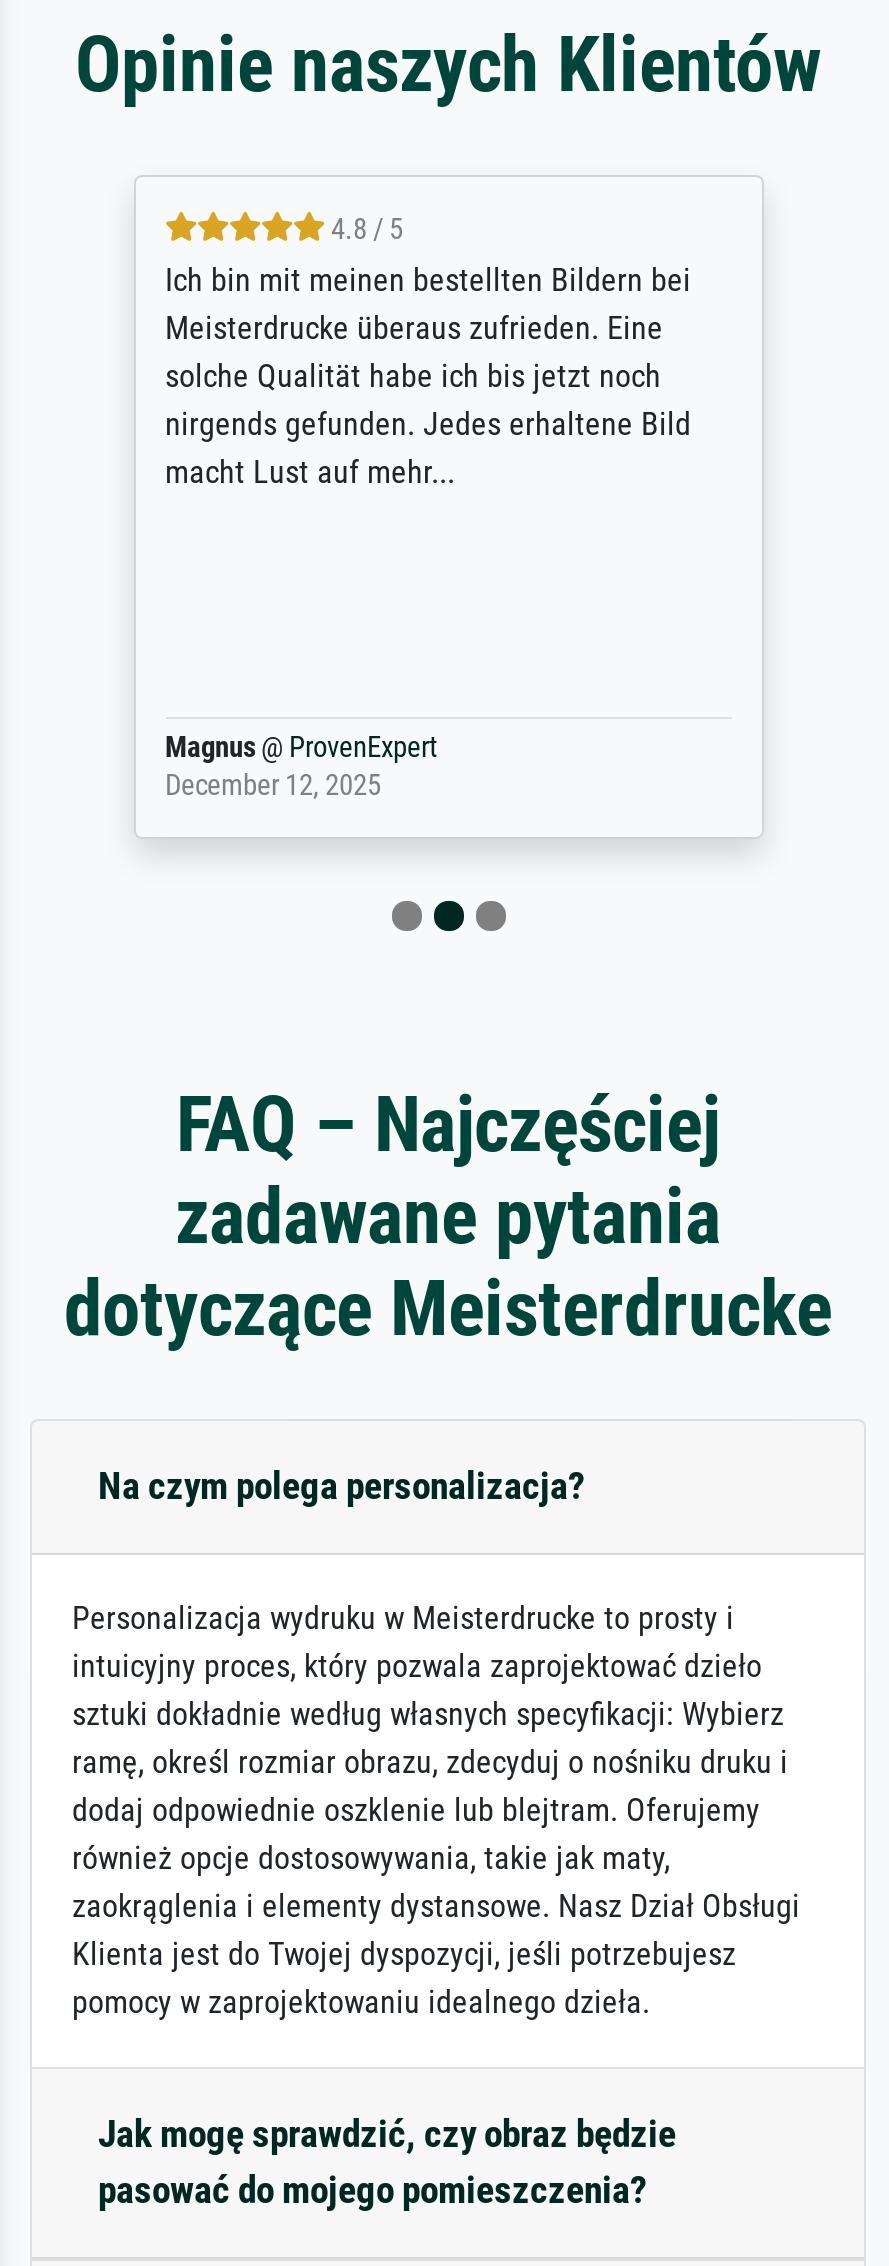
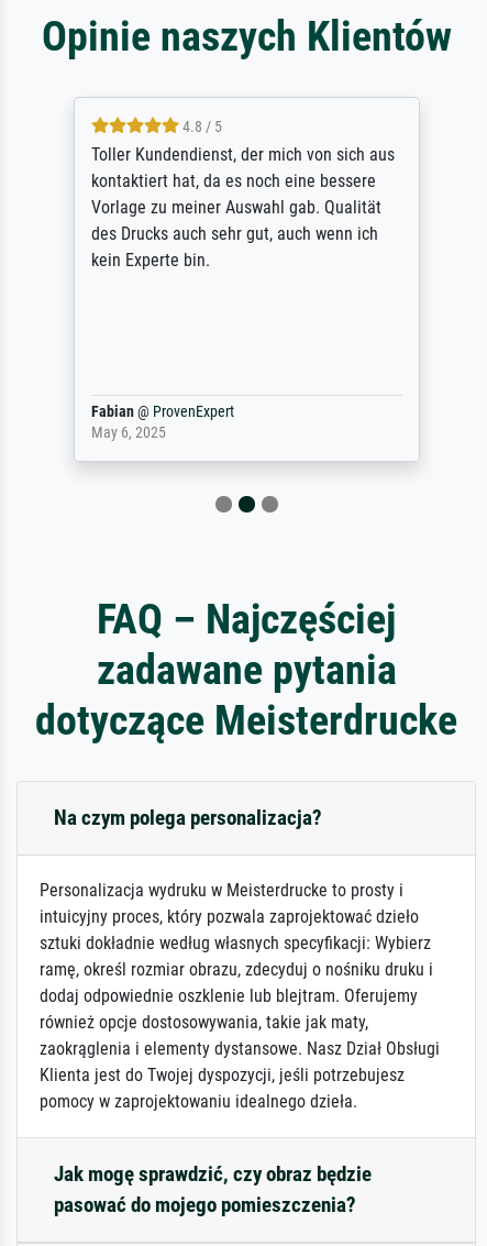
[165,260,691,490] Ich bin mit meinen bestellten Bildern bei | Meisterdrucke überaus zufrieden. Eine | solche Qualität habe ich bis jetzt noch | nirgends gefunden. Jedes erhaltene Bild | macht Lust auf mehr... -> [91,145,394,271] Toller Kundendienst, der mich von sich aus | kontaktiert hat, da es noch eine bessere | Vorlage zu meiner Auswahl gab. Qualität | des Drucks auch sehr gut, auch wenn ich | kein Experte bin.
[165,730,437,802] Magnus @ ProvenExpert | December 12, 2025 -> [91,403,234,443] Fabian @ ProvenExpert | May 6, 2025

